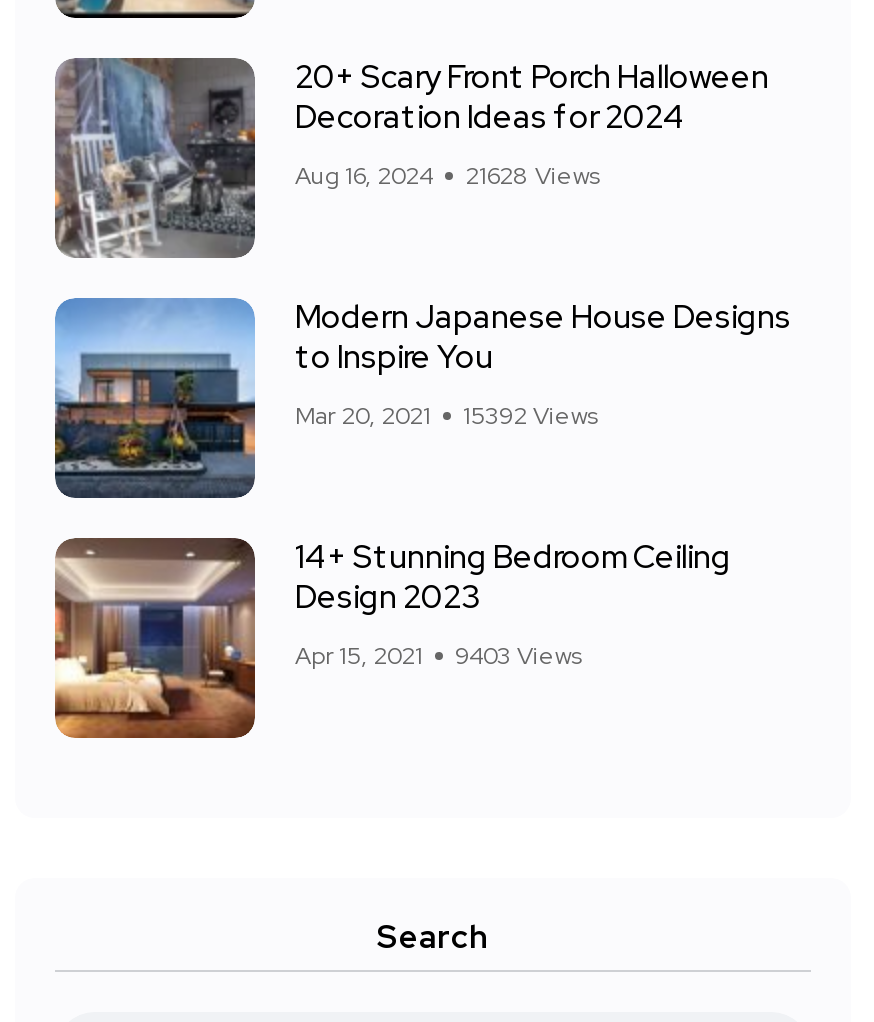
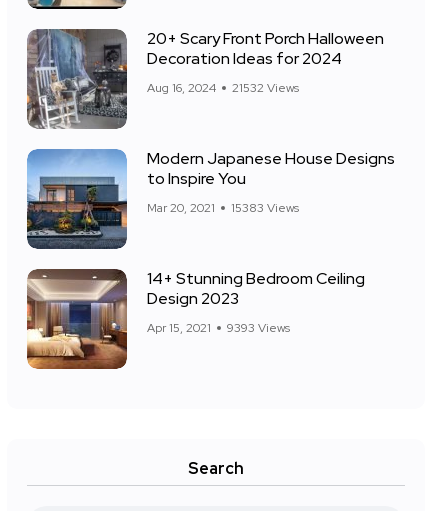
[295,160,599,192] Aug 16, 2024 21628 Views -> [147,80,299,96] Aug 16, 2024 21532 Views
[295,400,597,432] Mar 20, 2021 15392 Views -> [147,200,299,216] Mar 20, 2021 15383 Views
[295,640,581,672] Apr 15, 2021 9403 Views -> [147,320,290,336] Apr 15, 2021 9393 Views

